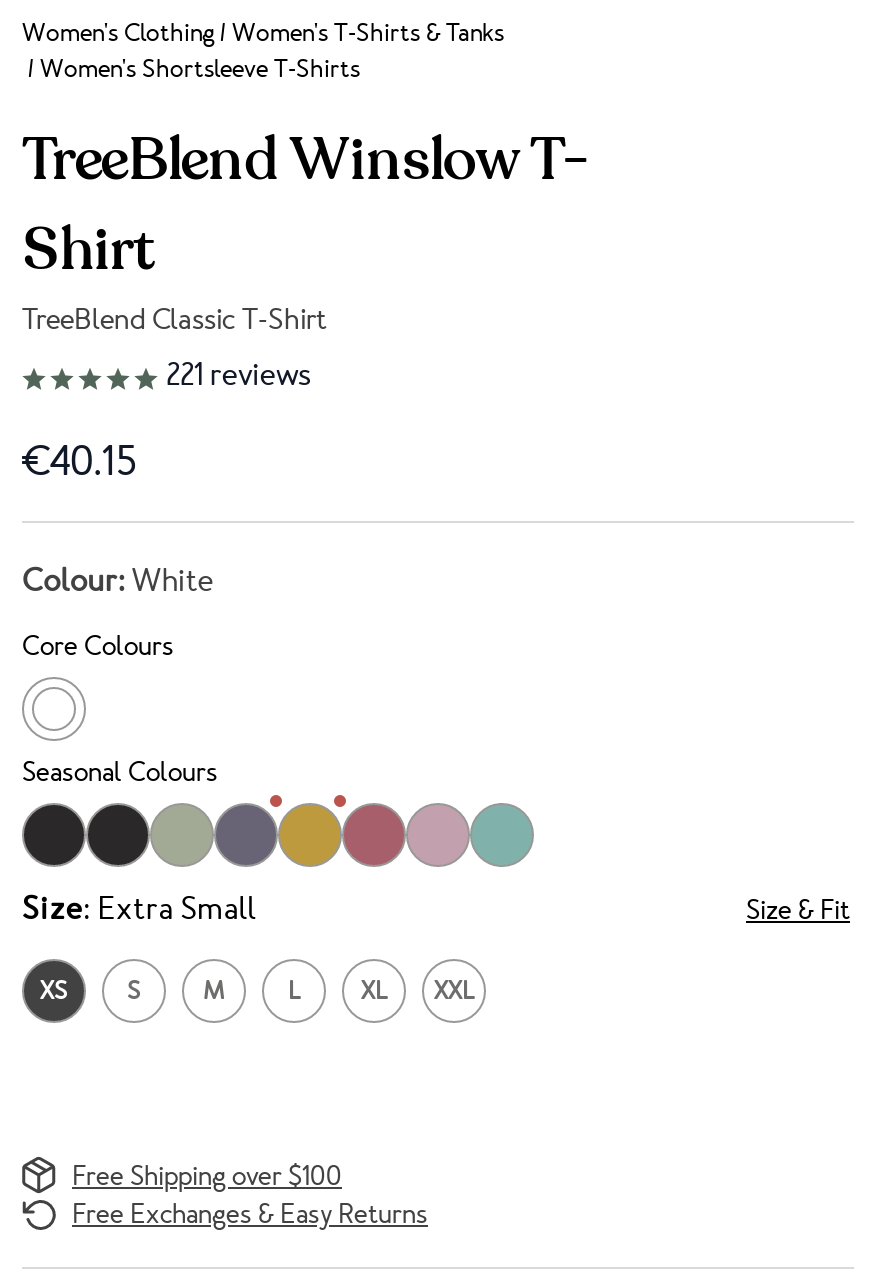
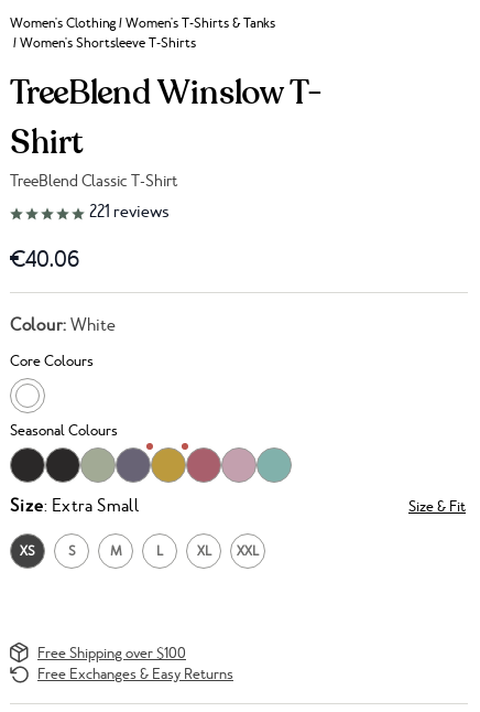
[22,435,138,487] €40.15 -> [10,245,79,274] €40.06

